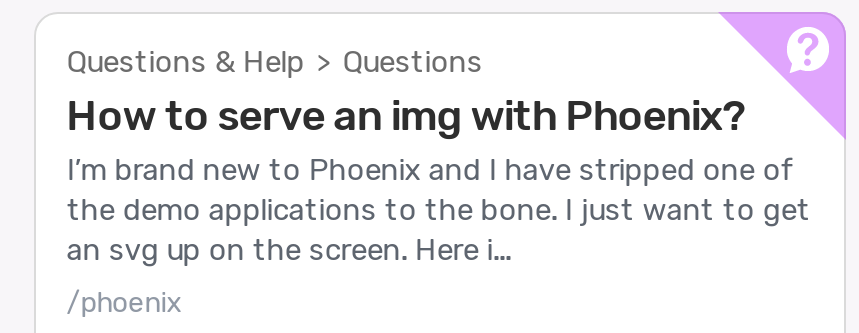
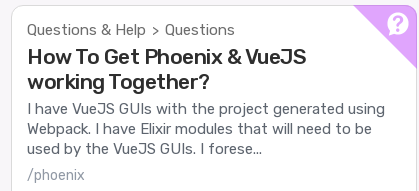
[66,91,810,267] How to serve an img with Phoenix? | I’m brand new to Phoenix and I have stripped one of | the demo applications to the bone. I just want to get | an svg up on the screen. Here i... -> [27,44,385,158] How To Get Phoenix & VueJS | working Together? | I have VueJS GUIs with the project generated using | Webpack. I have Elixir modules that will need to be | used by the VueJS GUIs. I forese...

